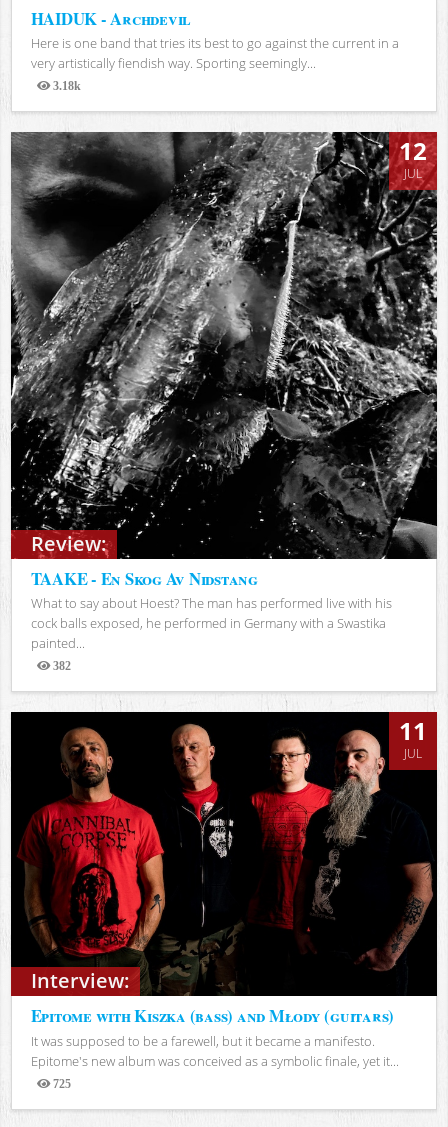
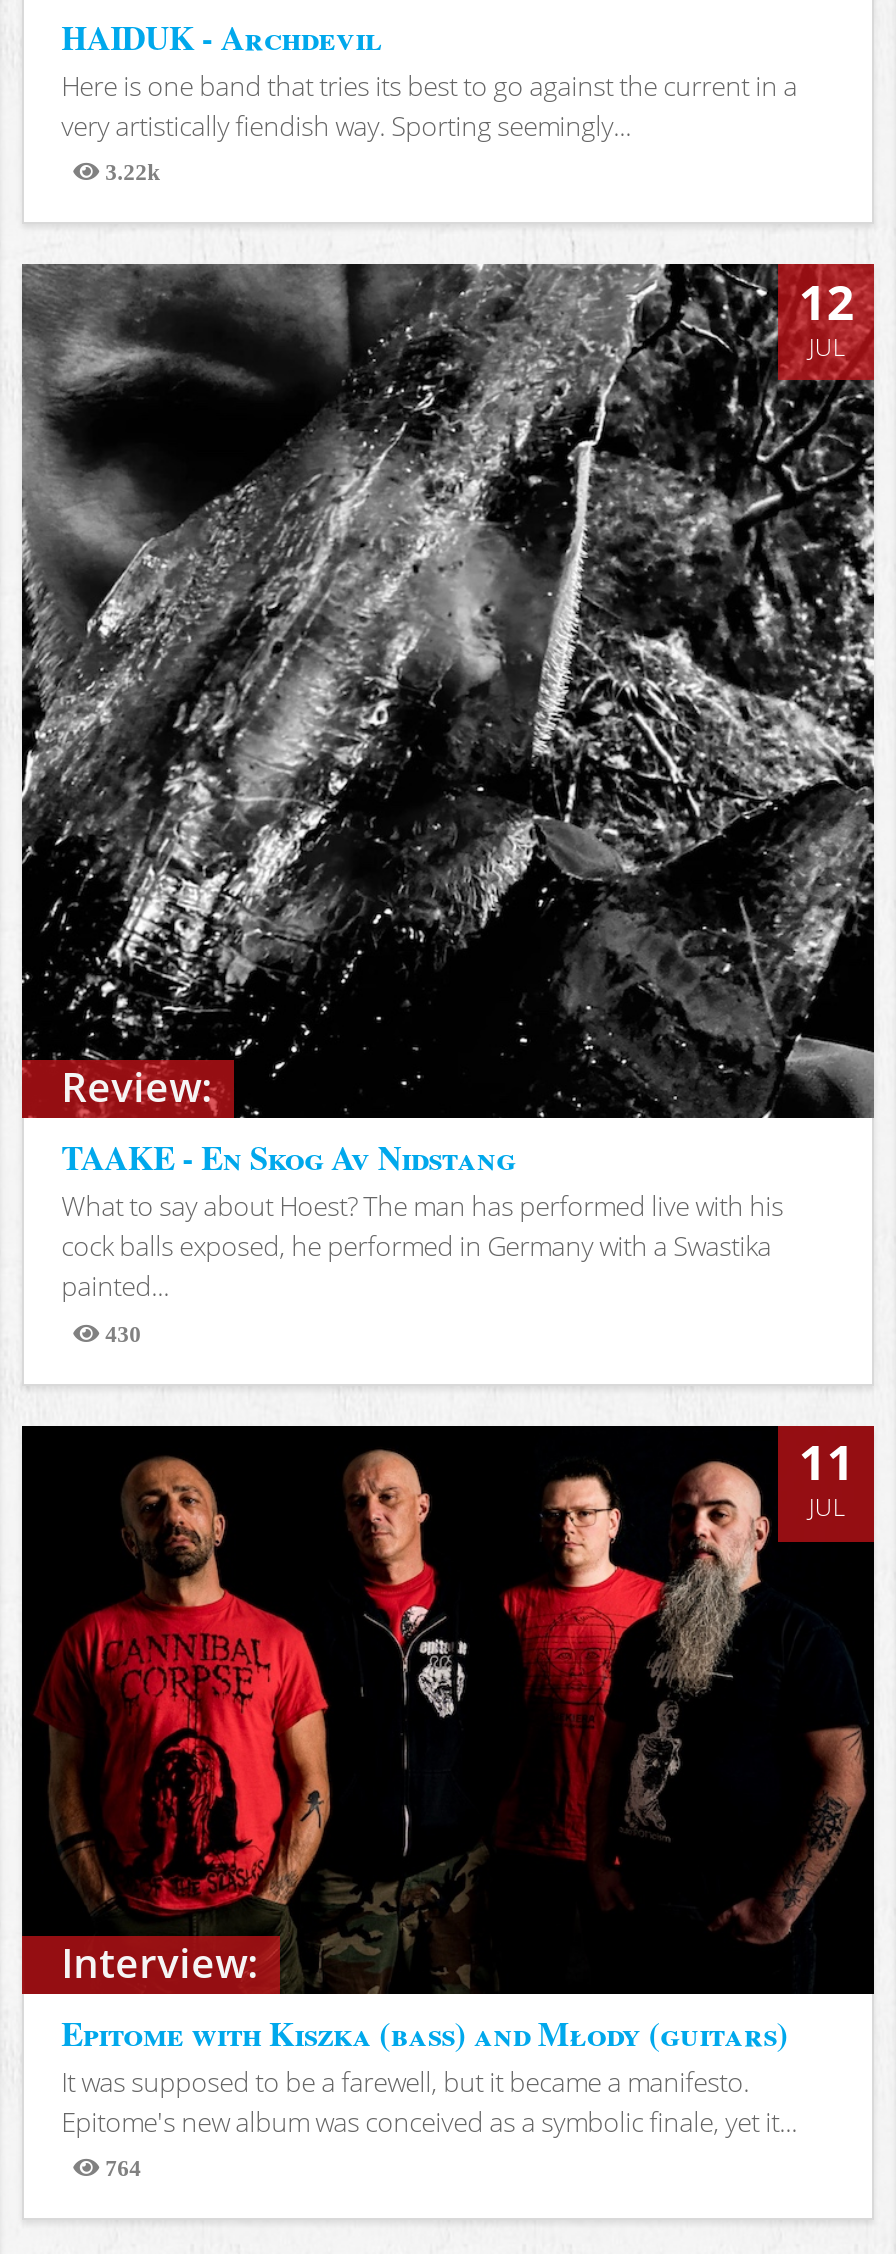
[50,80,81,91] 3.18k -> [99,160,161,182] 3.22k
[50,660,71,671] 382 -> [99,1321,141,1343] 430
[50,1078,71,1089] 725 -> [99,2156,141,2178] 764

